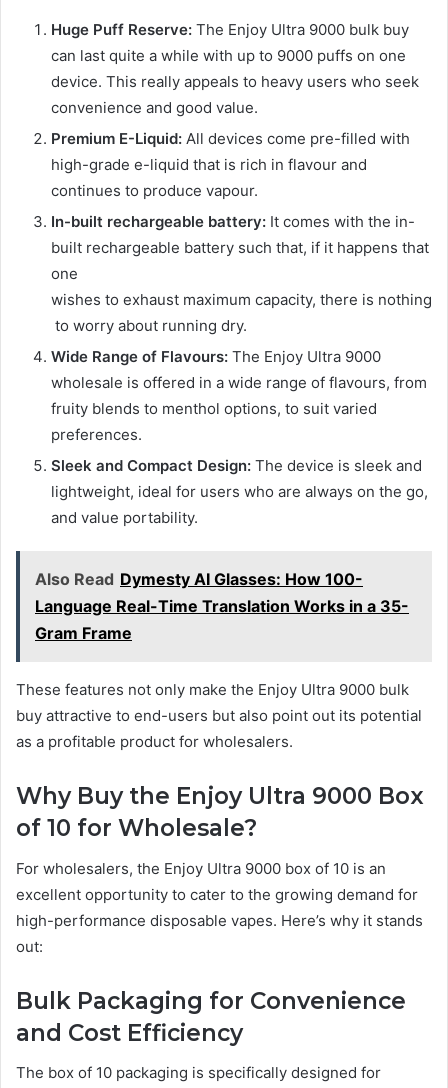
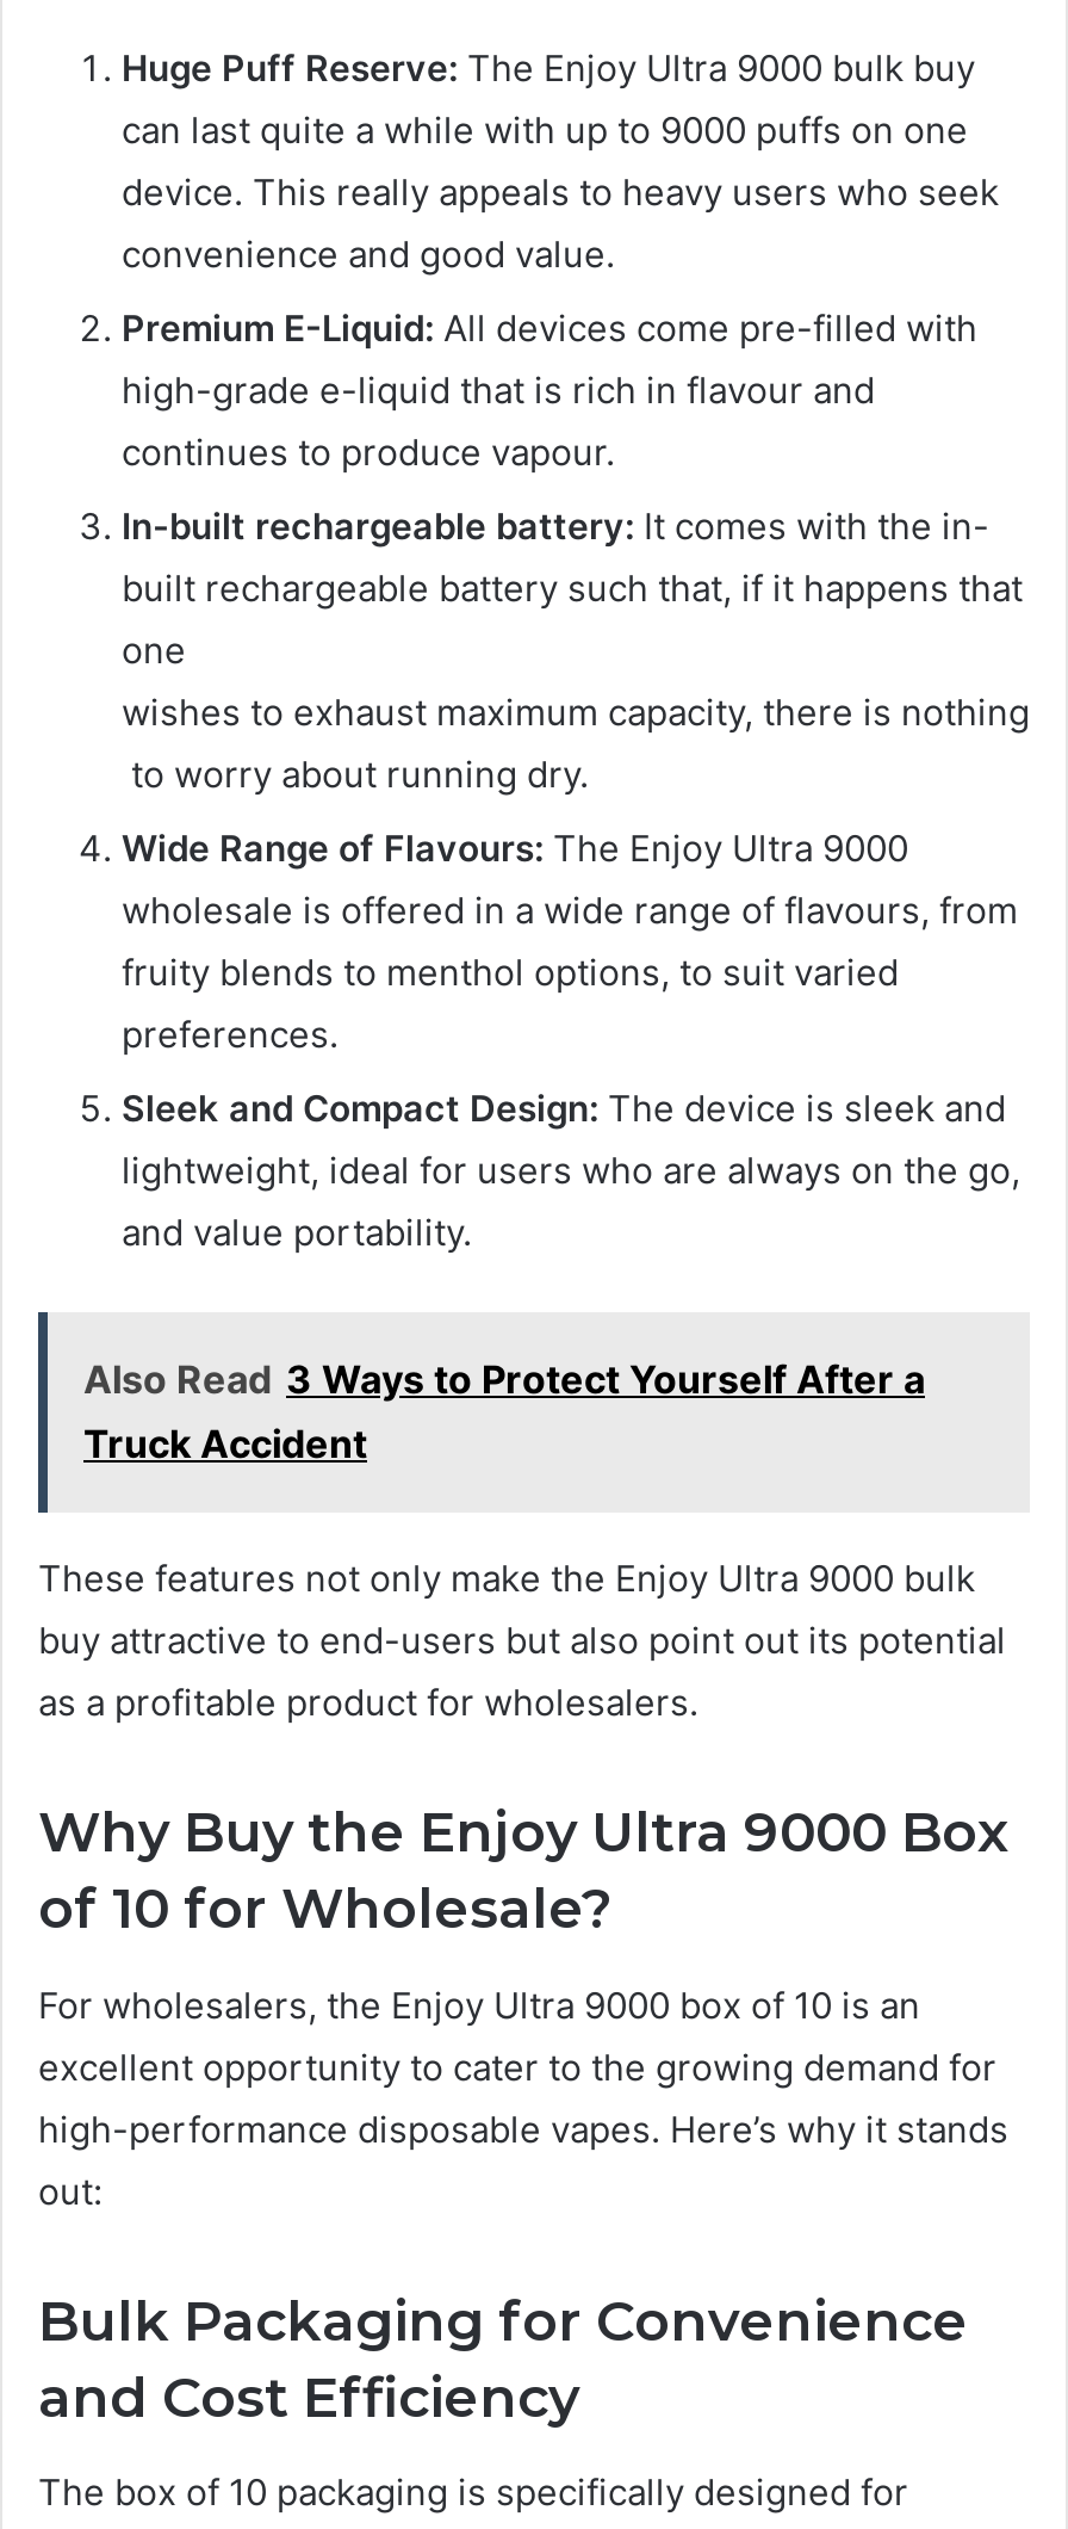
[35,569,409,643] Also Read Dymesty AI Glasses: How 100- | Language Real-Time Translation Works in a 35- | Gram Frame -> [83,1355,925,1467] Also Read 3 Ways to Protect Yourself After a | Truck Accident

